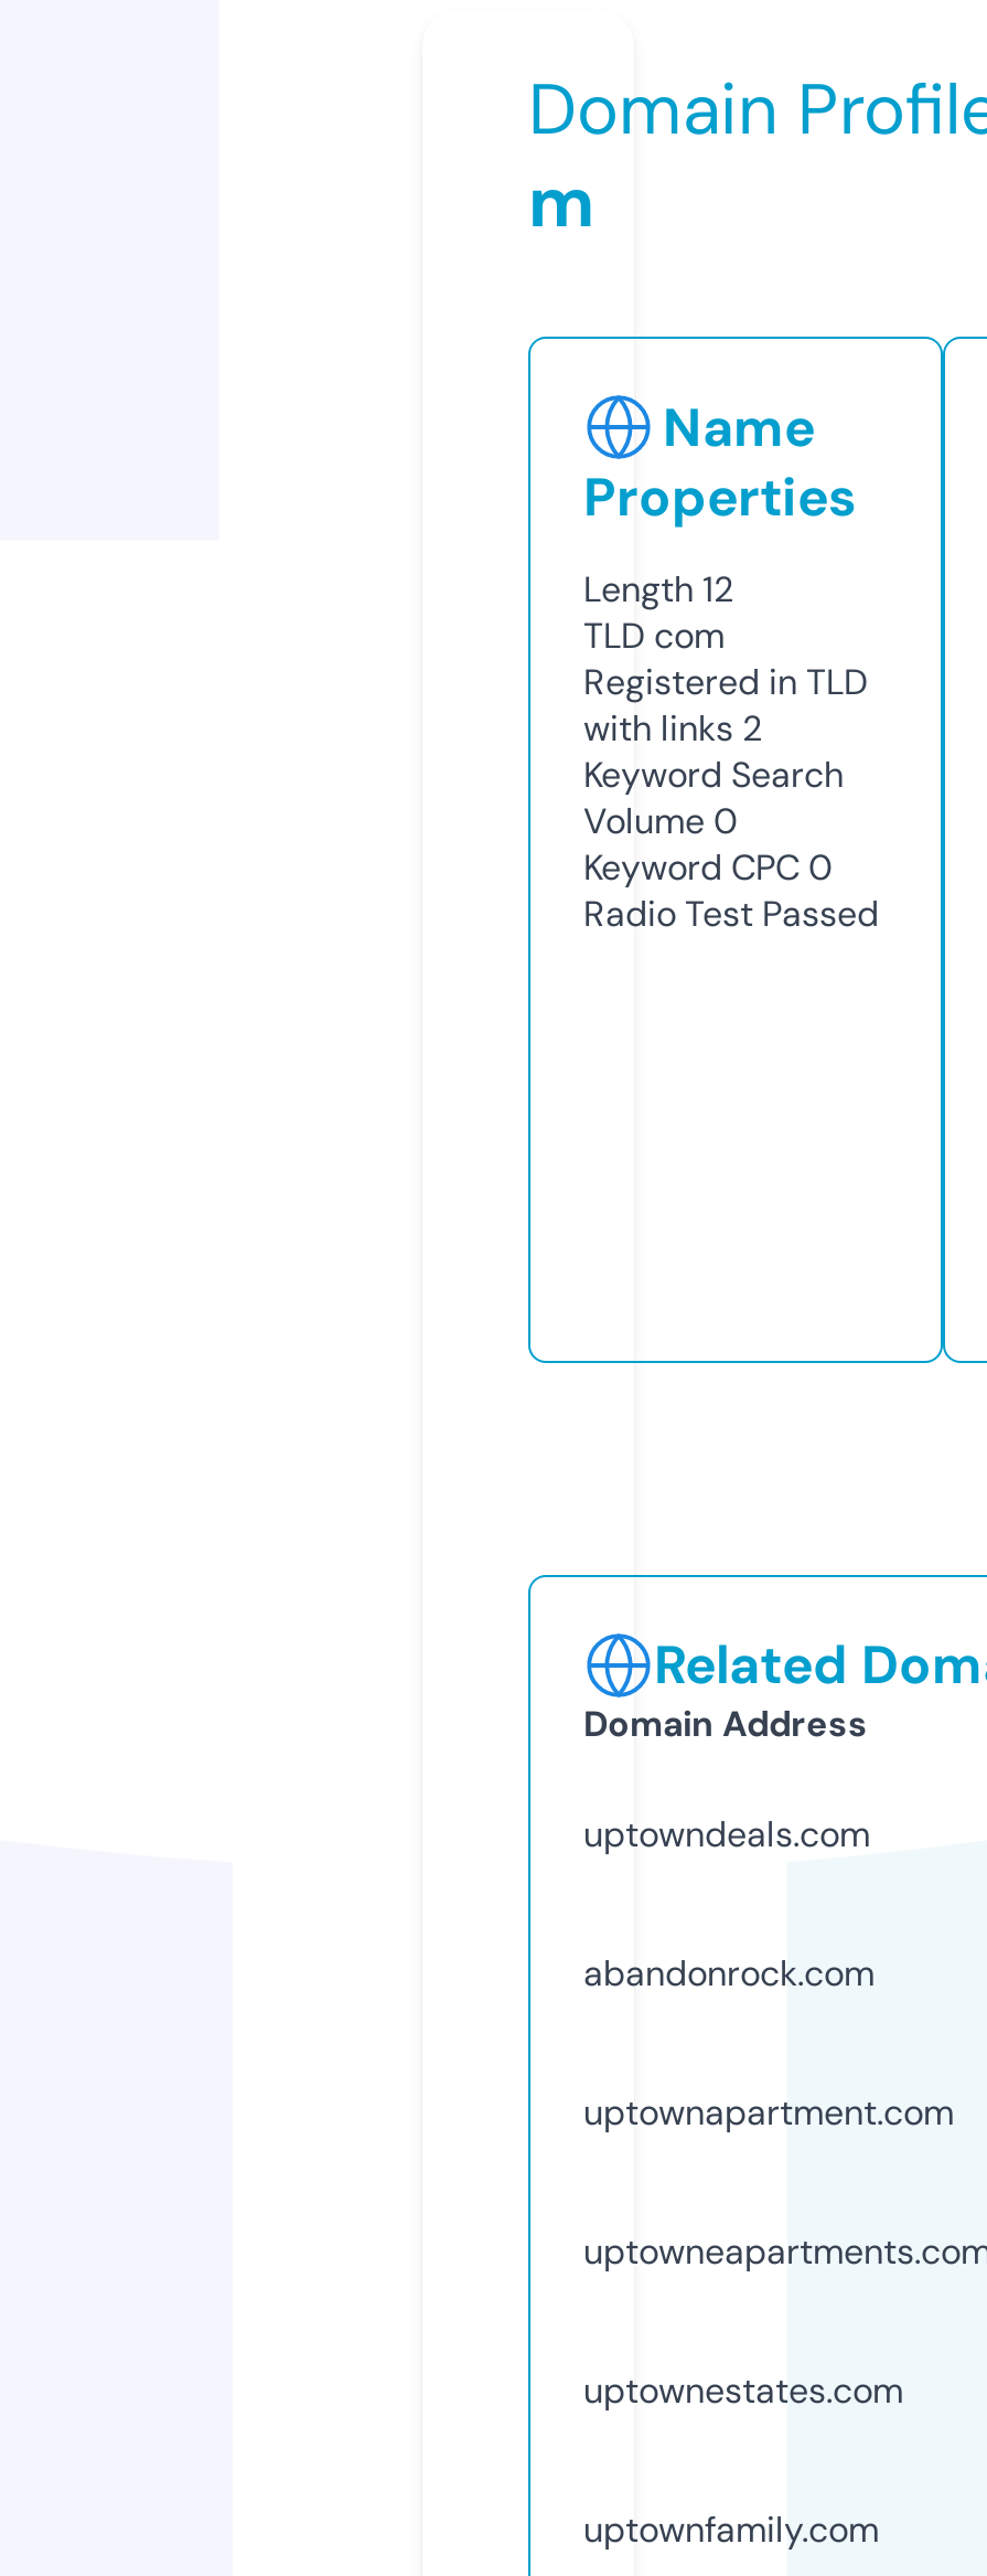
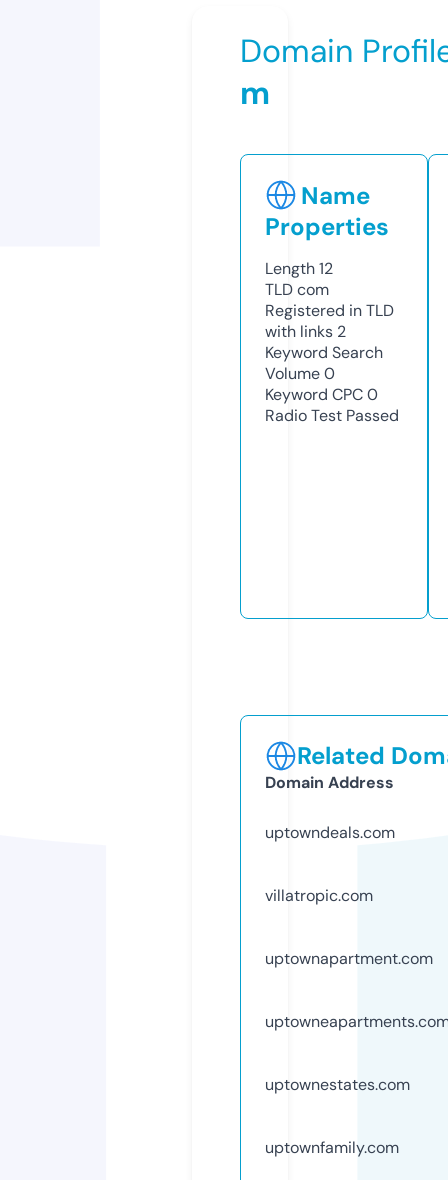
[583,1950,875,1996] abandonrock.com -> [265,885,373,906] villatropic.com

